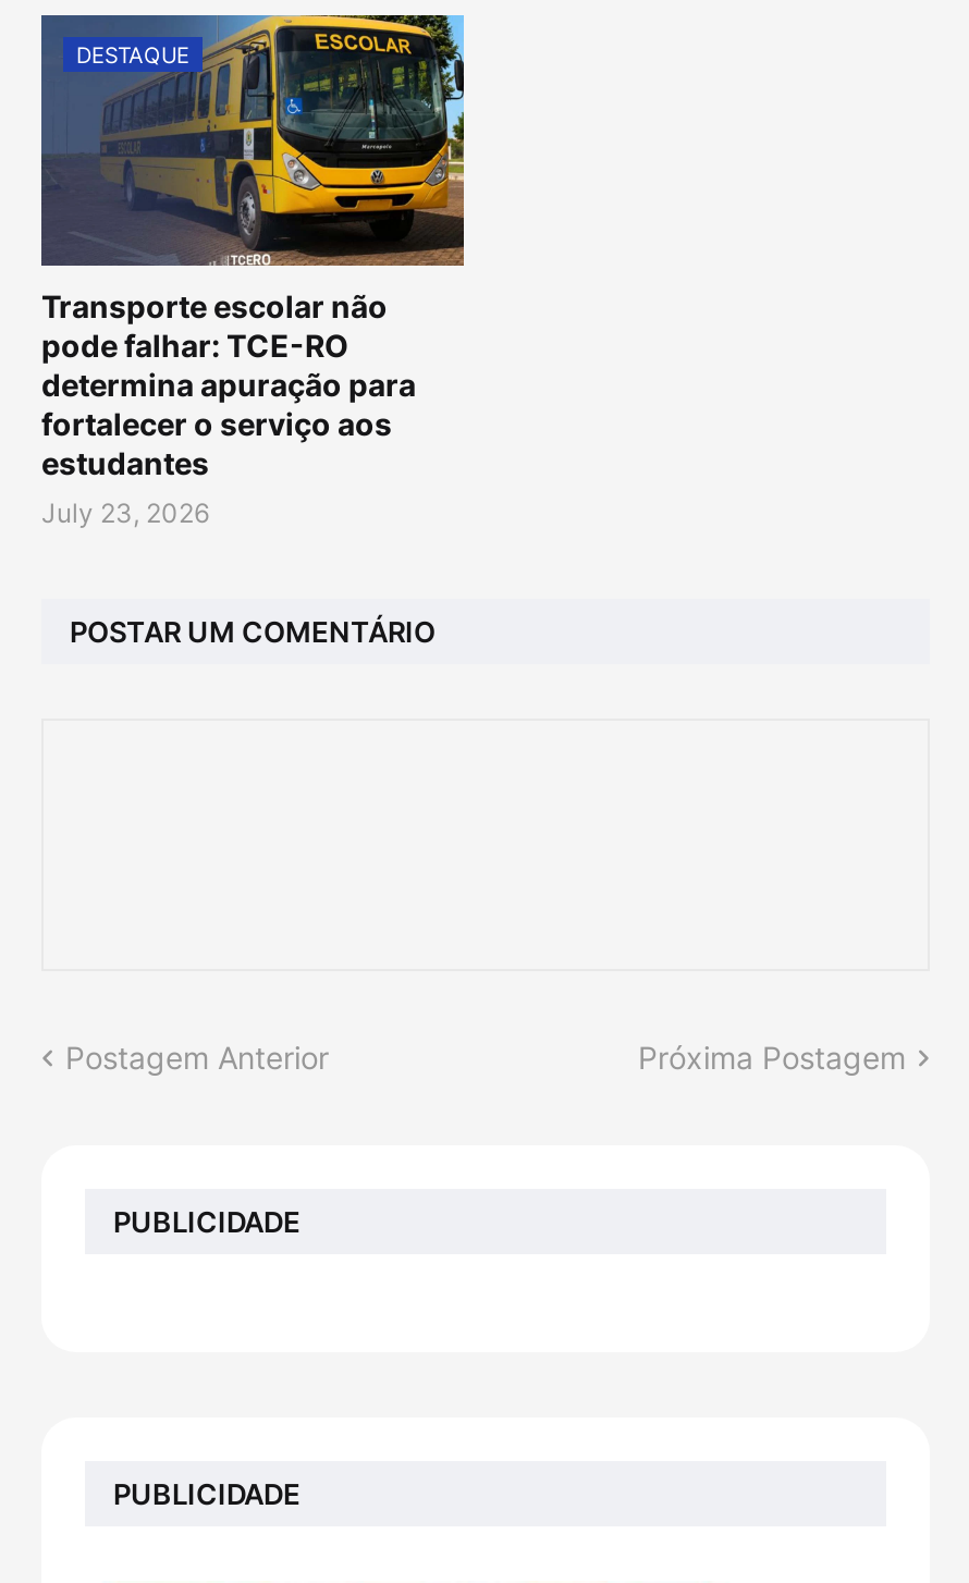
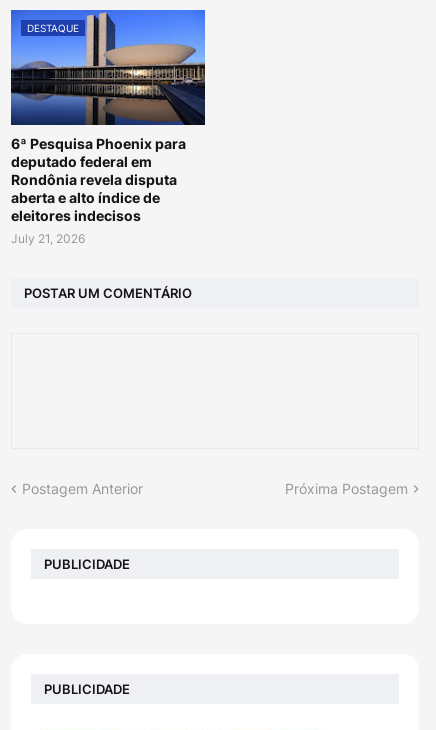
[39,13,466,530] [image] | Transporte escolar não | pode falhar: TCE-RO | determina apuração para | fortalecer o serviço aos | estudantes | July 23, 2026 -> [10,9,206,246] [image] | 6ª Pesquisa Phoenix para | deputado federal em | Rondônia revela disputa | aberta e alto índice de | eleitores indecisos | July 21, 2026

